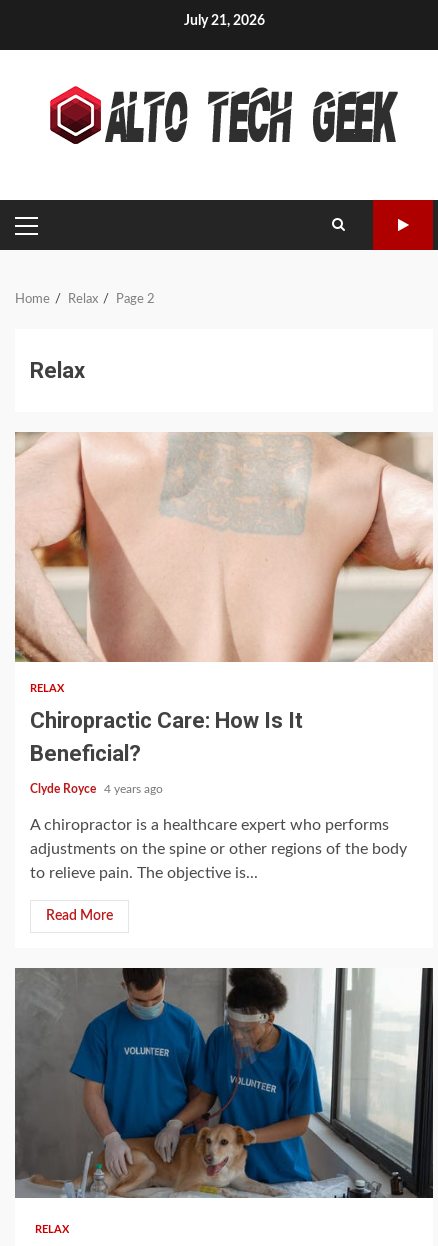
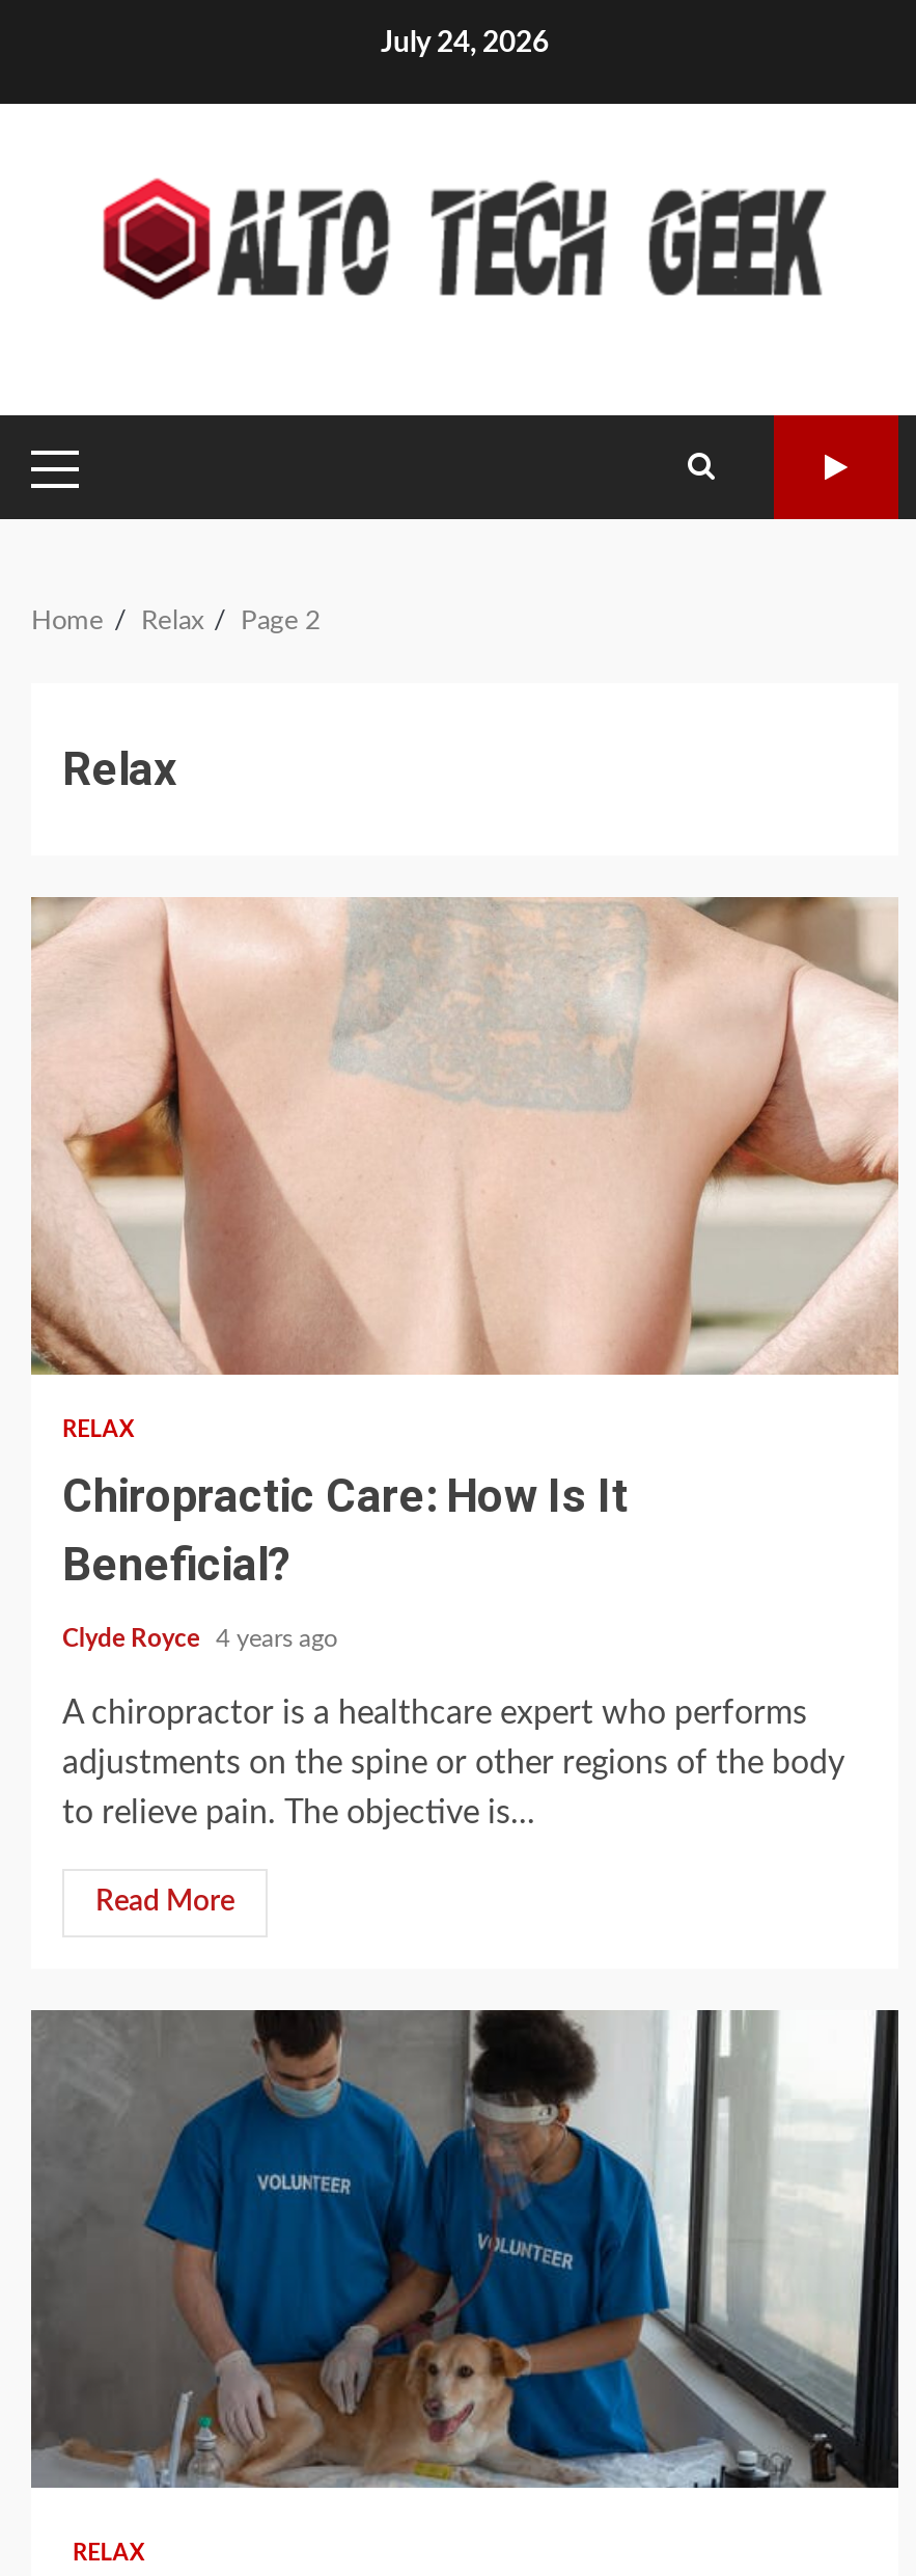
[183,14,264,28] July 21, 2026 -> [381,29,549,58] July 24, 2026

